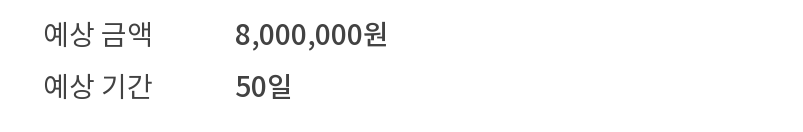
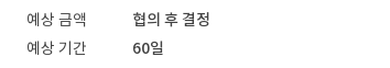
[235,17,389,53] 8,000,000원 -> [132,10,210,30] 협의 후 결정
[235,69,293,105] 50일 -> [132,38,164,58] 60일

